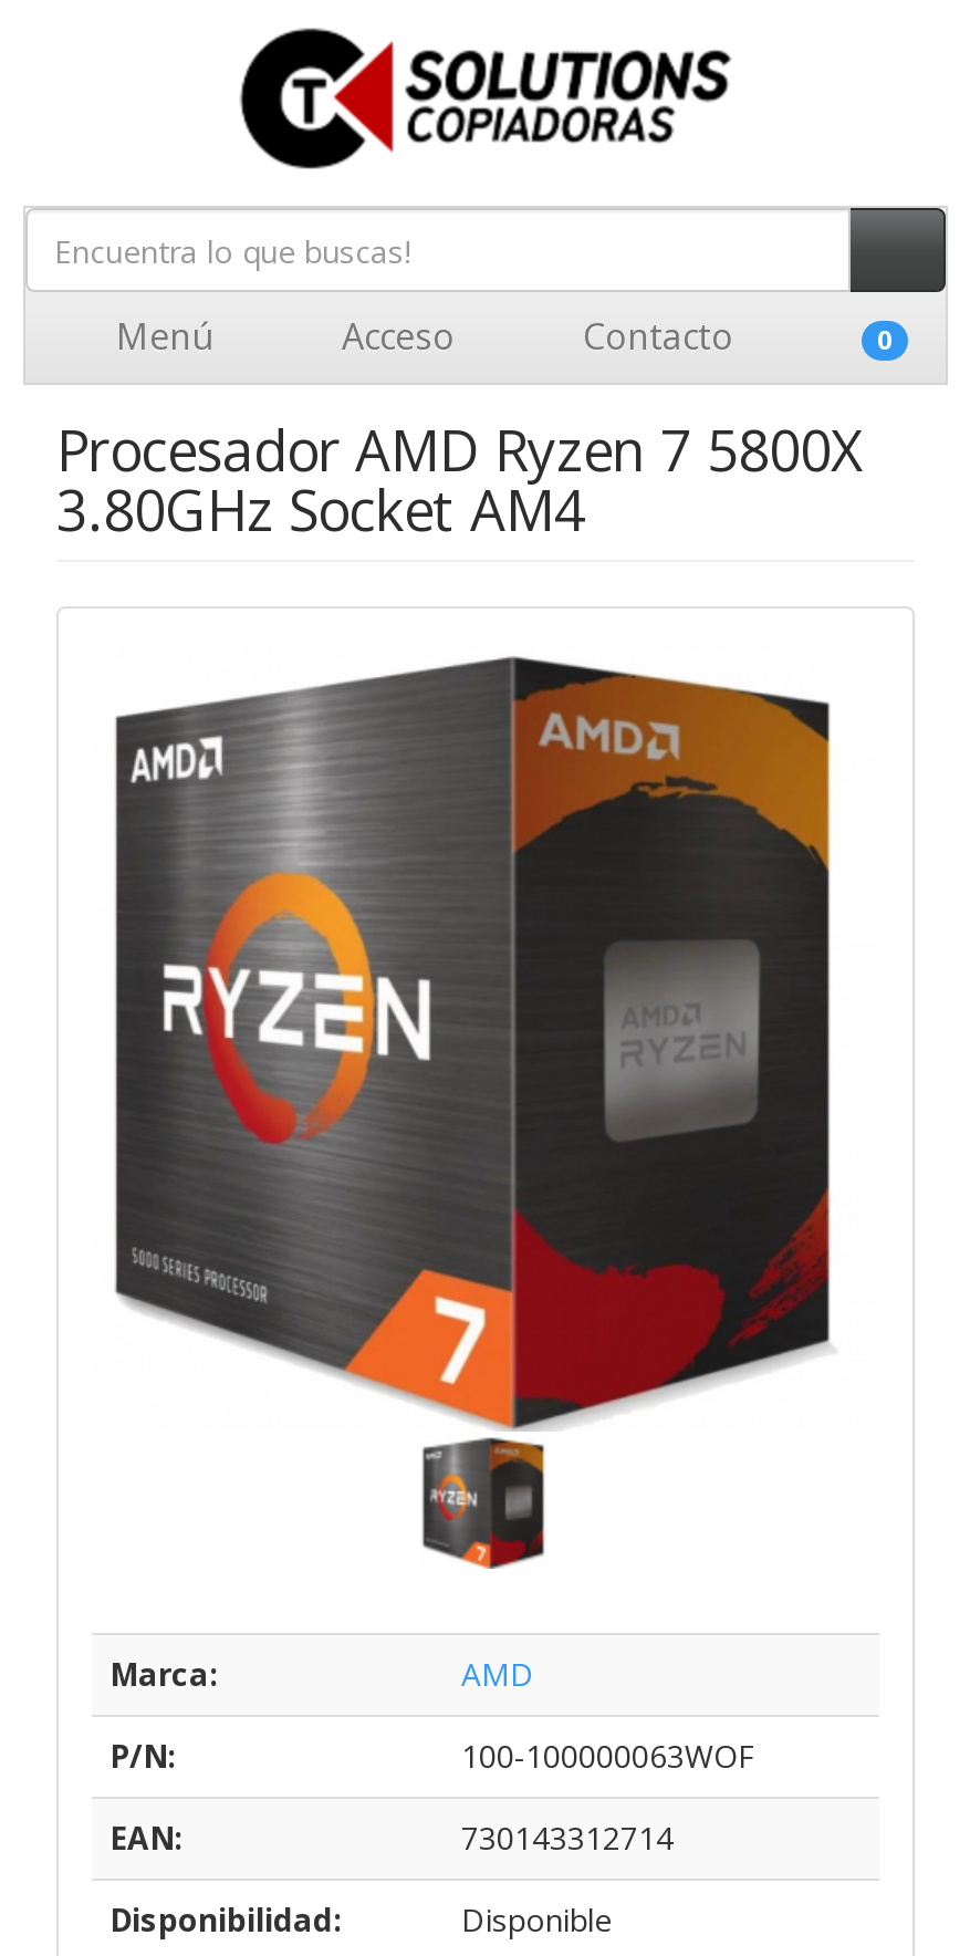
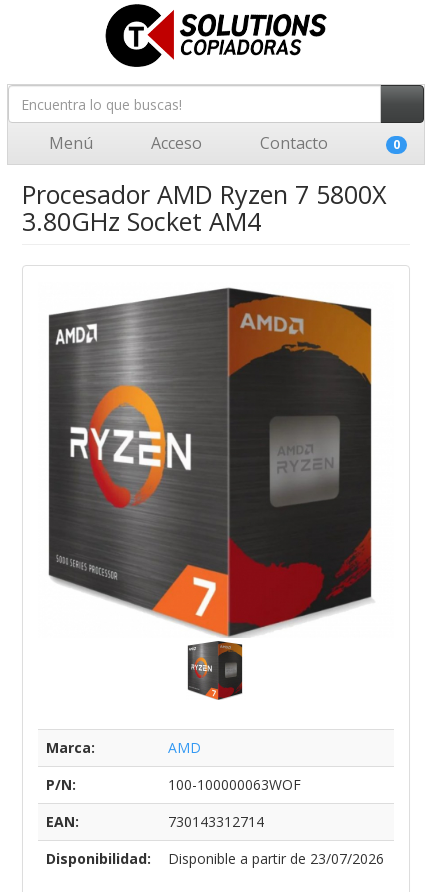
[461,1898,612,1940] Disponible -> [168,849,384,868] Disponible a partir de 23/07/2026

